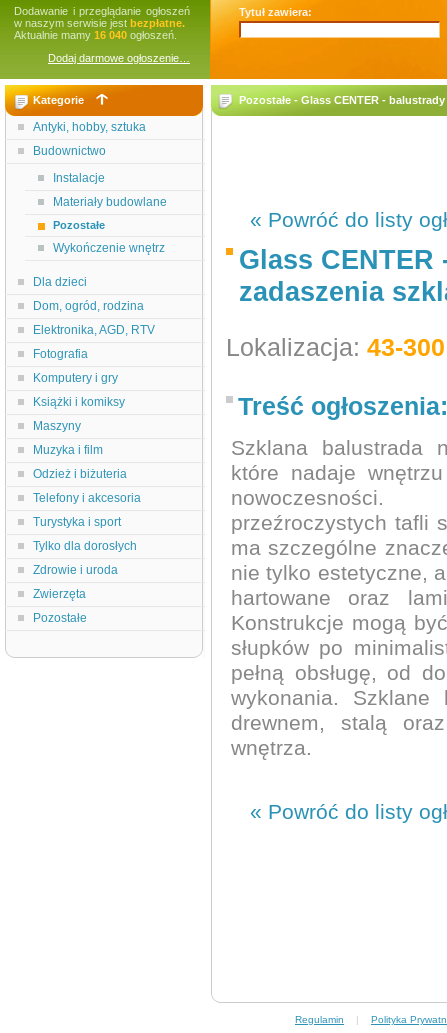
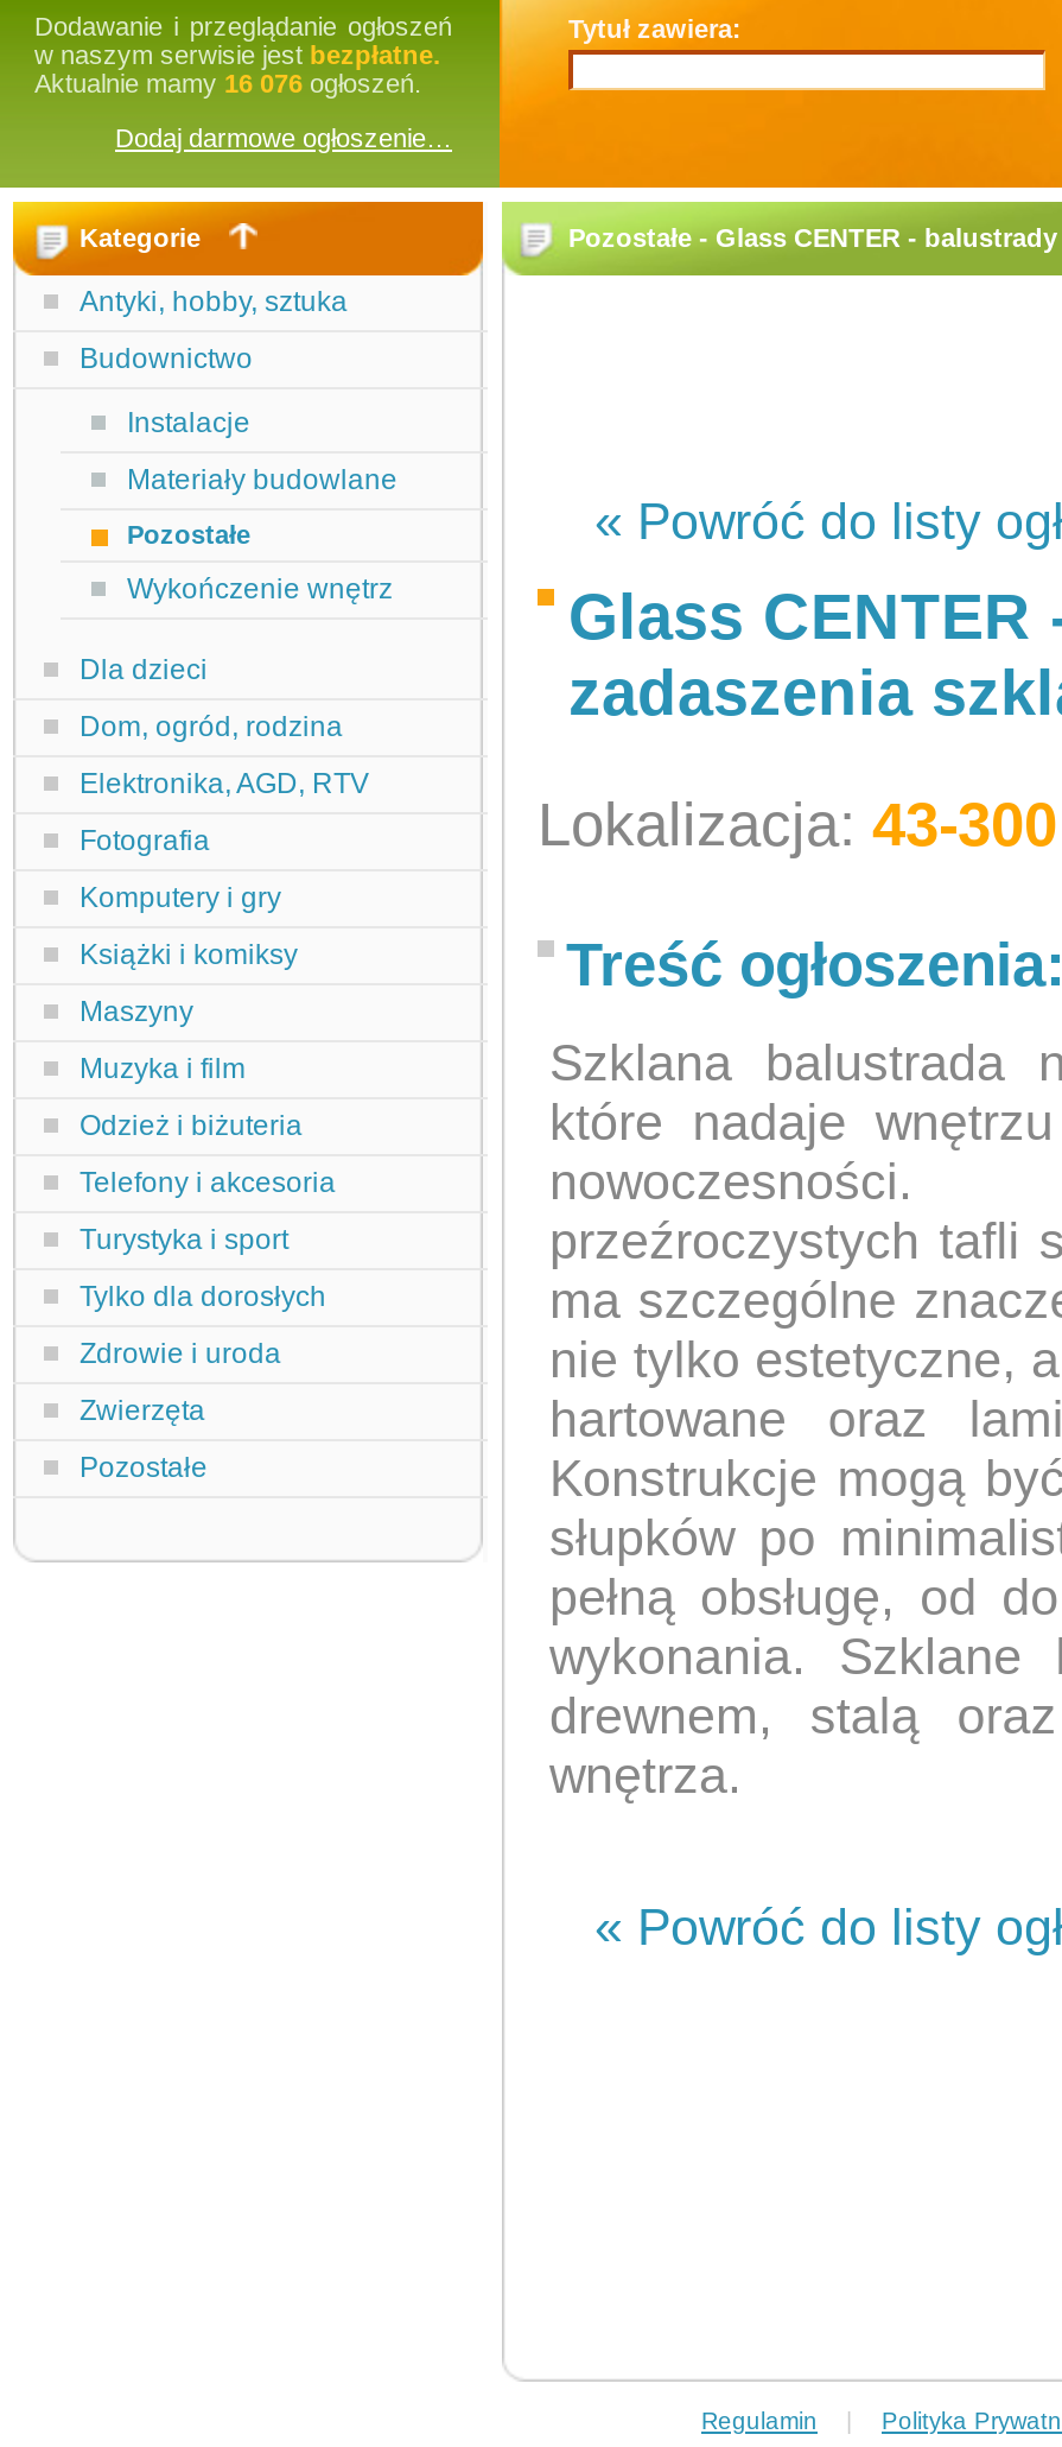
[14,28,177,40] Aktualnie mamy 16 040 ogłoszeń. -> [34,68,421,96] Aktualnie mamy 16 076 ogłoszeń.

